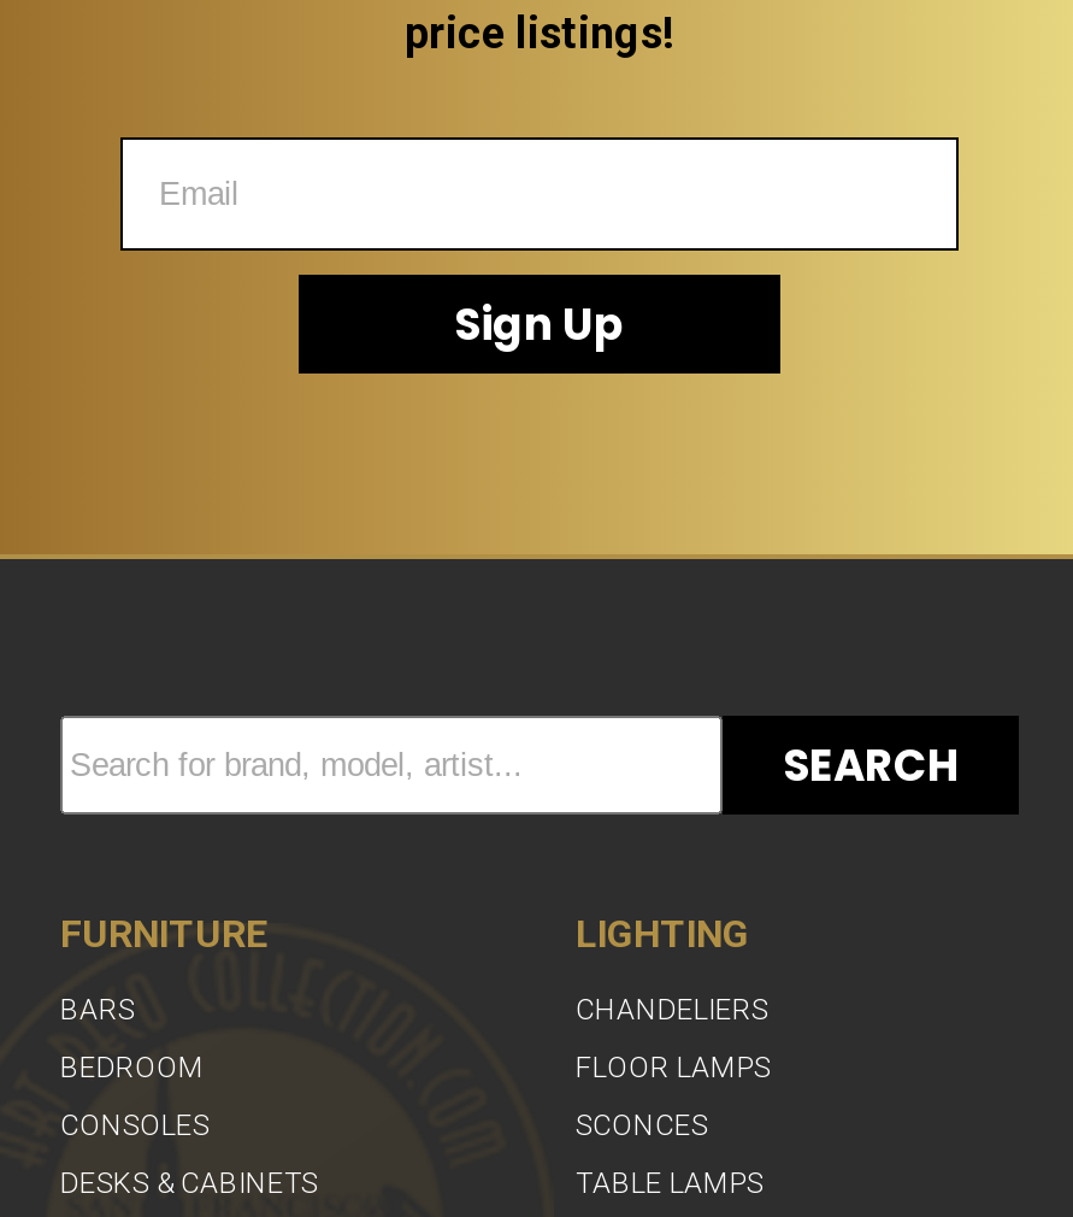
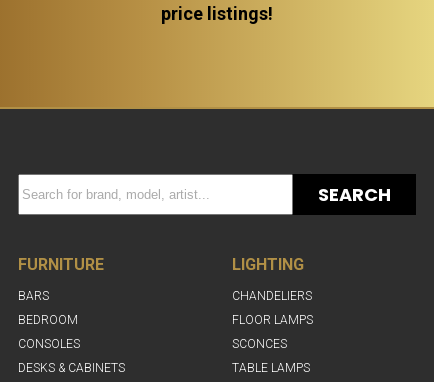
[118,135,961,355] [image] | Sign Up -> none

